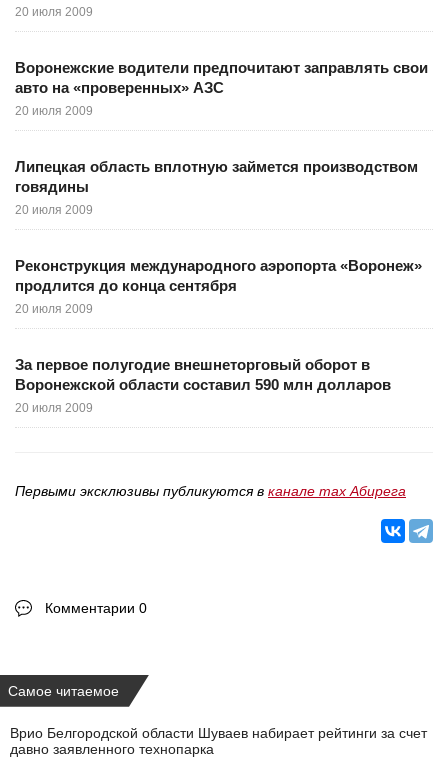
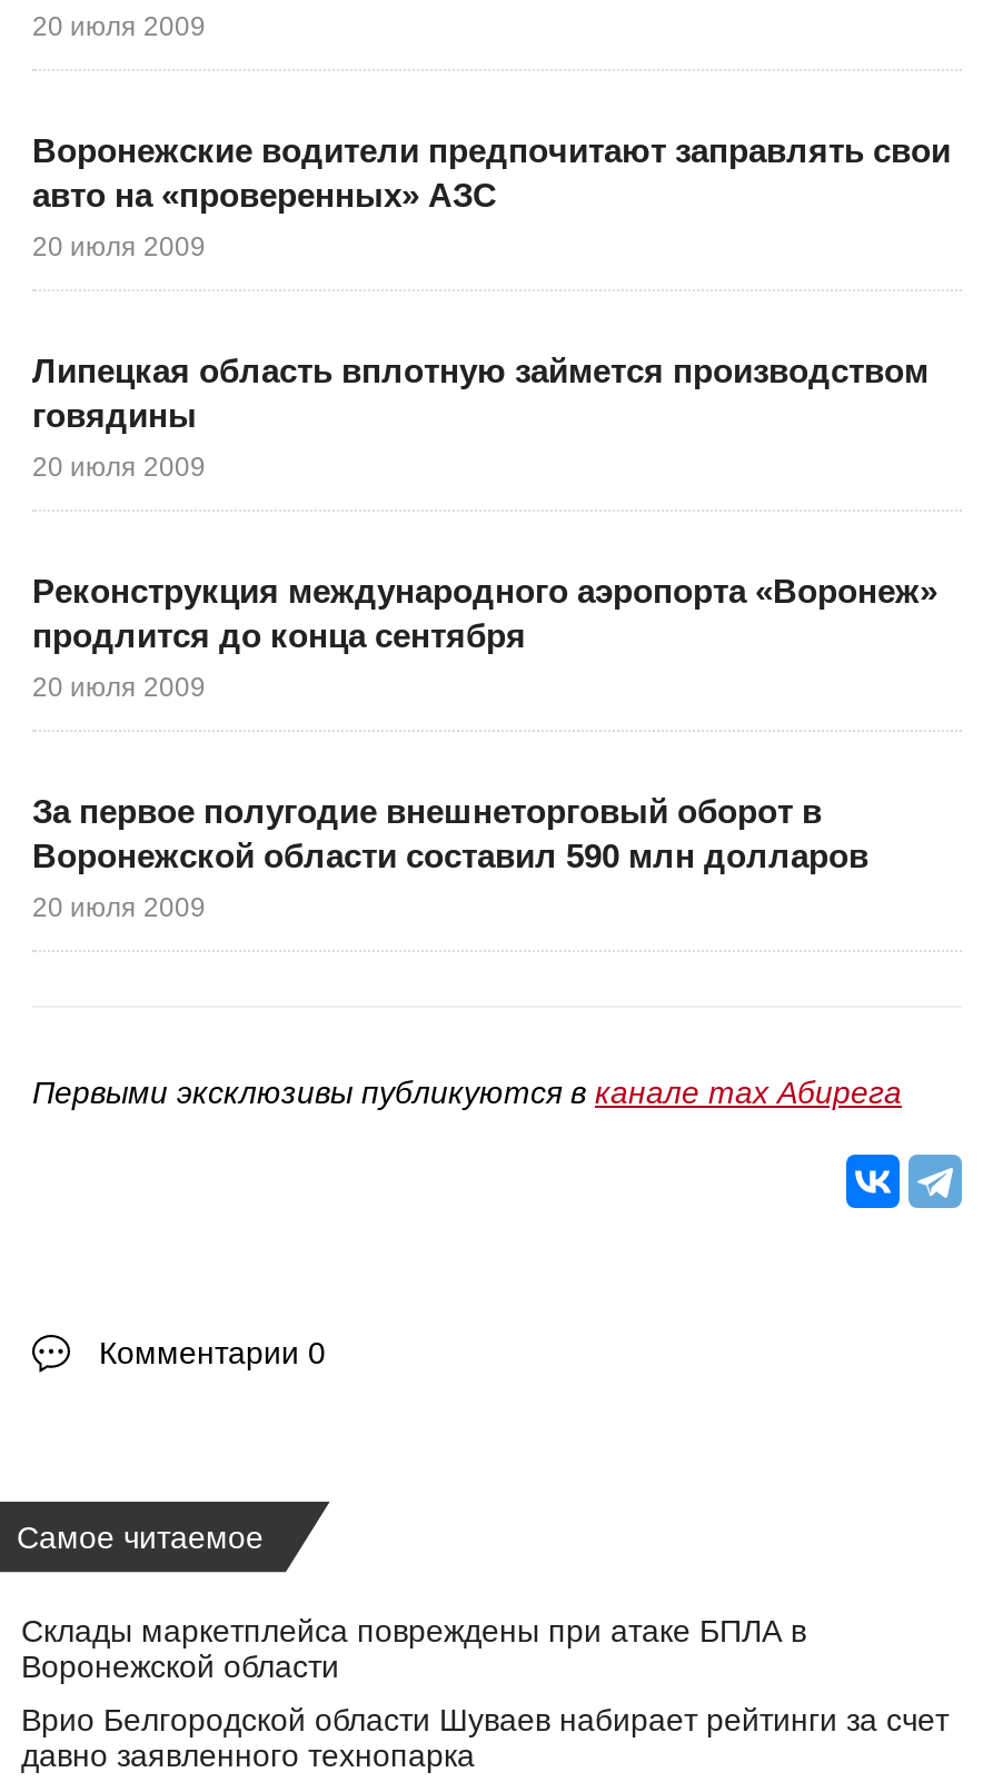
none -> [21,1612,806,1683] Склады маркетплейса повреждены при атаке БПЛА в | Воронежской области

